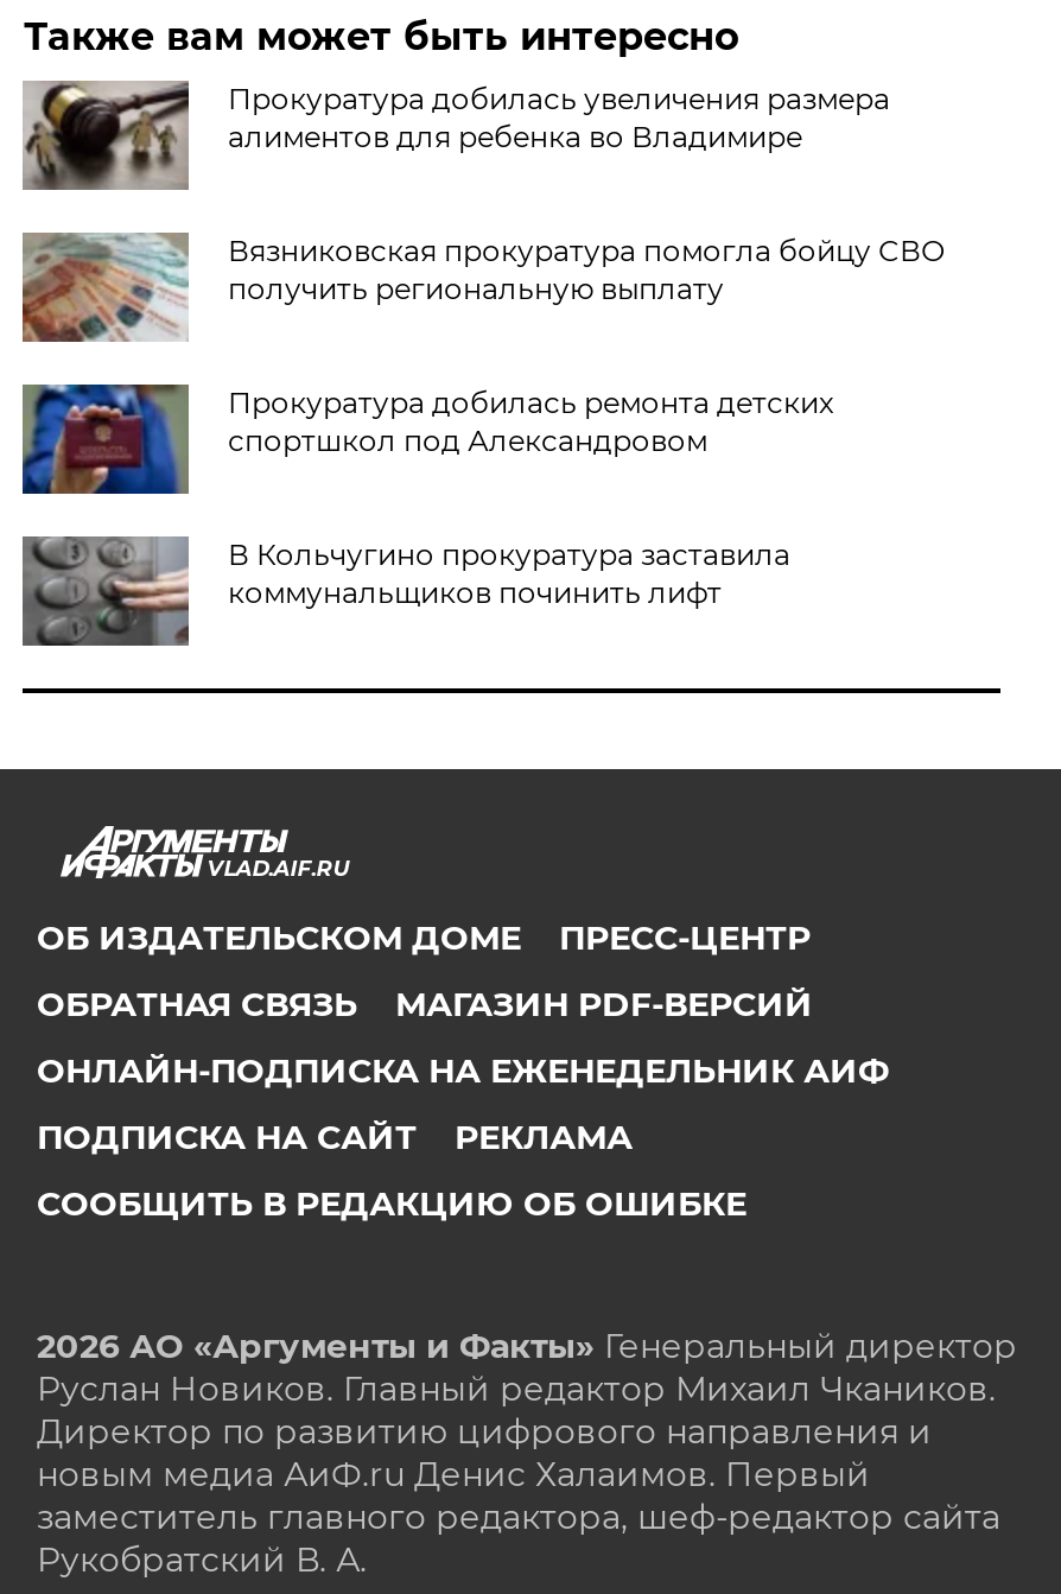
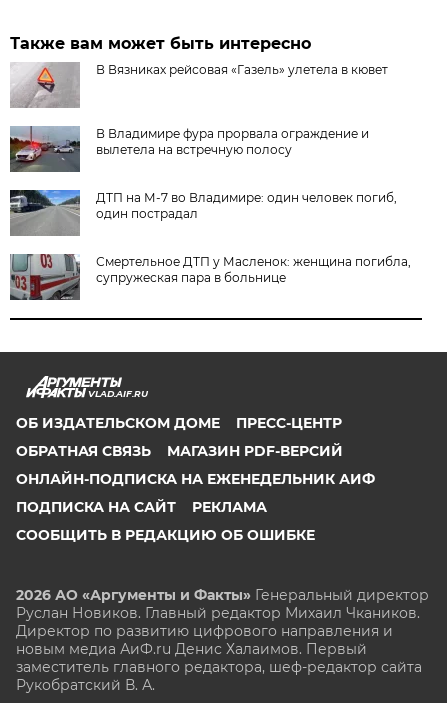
[23,81,890,190] [image] | Прокуратура добилась увеличения размера | алиментов для ребенка во Владимире -> [11,62,388,108] [image] | В Вязниках рейсовая «Газель» улетела в кювет
[20,233,944,344] [image] | Вязниковская прокуратура помогла бойцу СВО | получить региональную выплату -> [10,126,369,173] [image] | В Владимире фура прорвала ограждение и | вылетела на встречную полосу
[20,382,833,496] [image] | Прокуратура добилась ремонта детских | спортшкол под Александровом -> [9,189,397,237] [image] | ДТП на М-7 во Владимире: один человек погиб, | один пострадал
[23,536,790,646] [image] | В Кольчугино прокуратура заставила | коммунальщиков починить лифт -> [10,253,411,301] [image] | Смертельное ДТП у Масленок: женщина погибла, | супружеская пара в больнице

